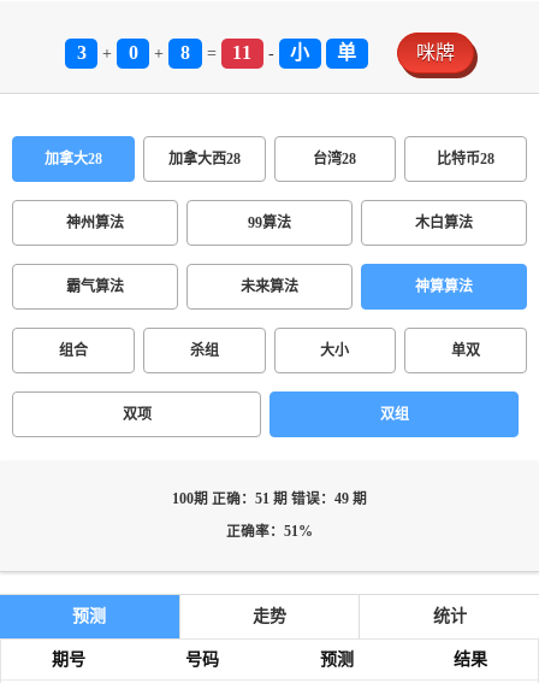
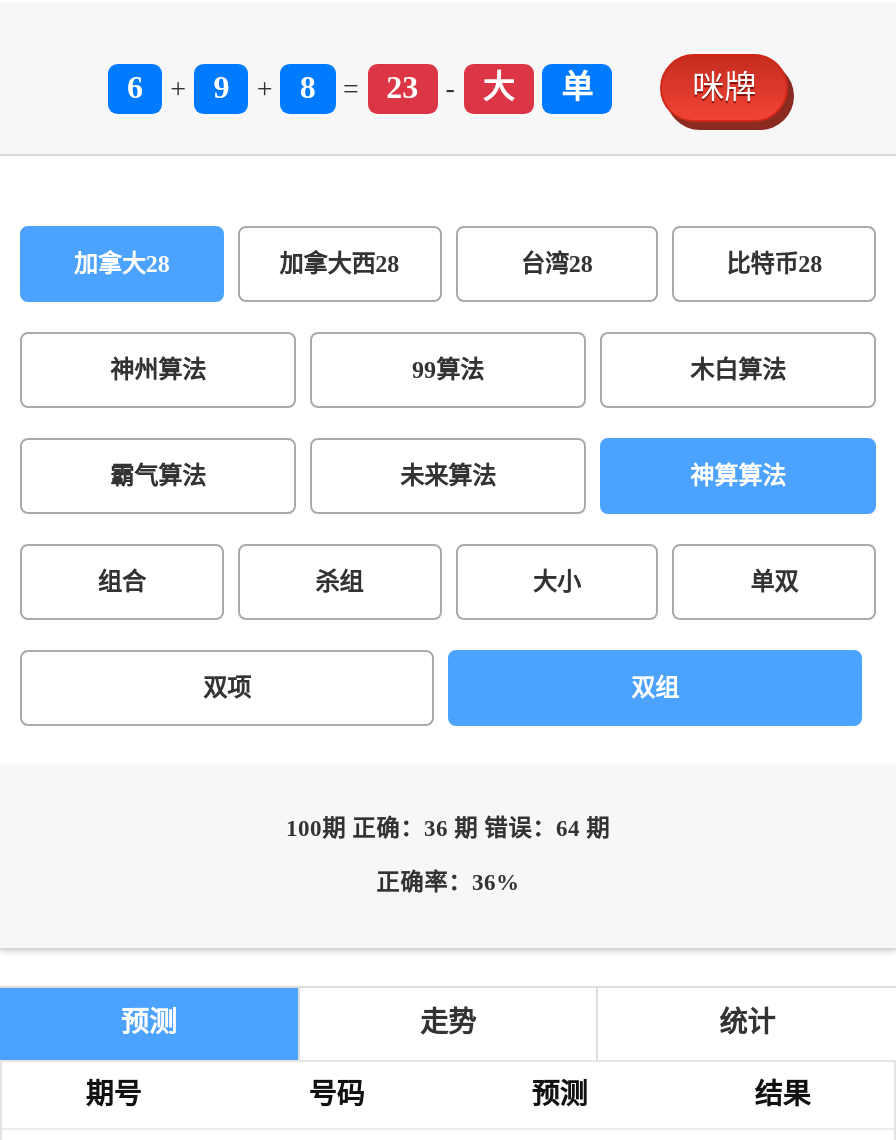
[76,42,86,63] 3 -> [127,70,143,104] 6
[128,42,138,63] 0 -> [213,70,229,104] 9
[232,42,252,63] 11 -> [386,70,418,104] 23
[290,42,310,63] 小 -> [483,70,515,104] 大
[172,491,367,507] 100期 正确：51 期 错误：49 期 -> [286,816,610,842] 100期 正确：36 期 错误：64 期
[226,524,313,540] 正确率：51% -> [376,870,520,896] 正确率：36%

